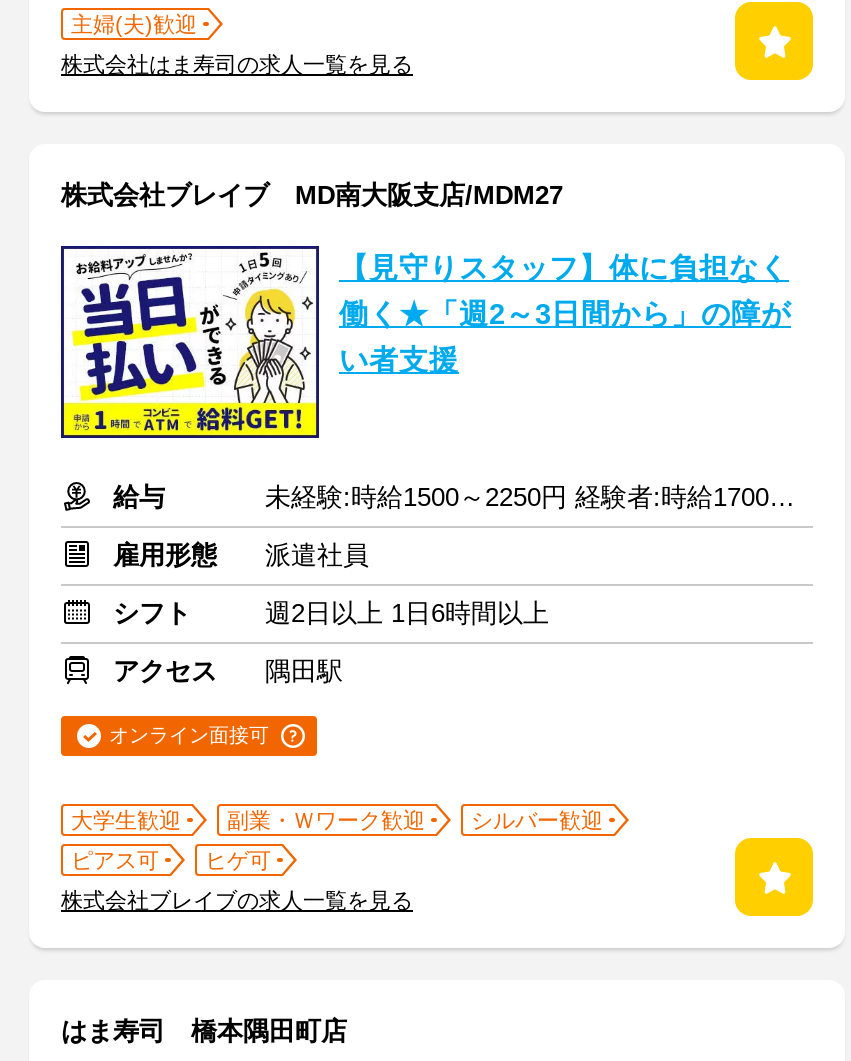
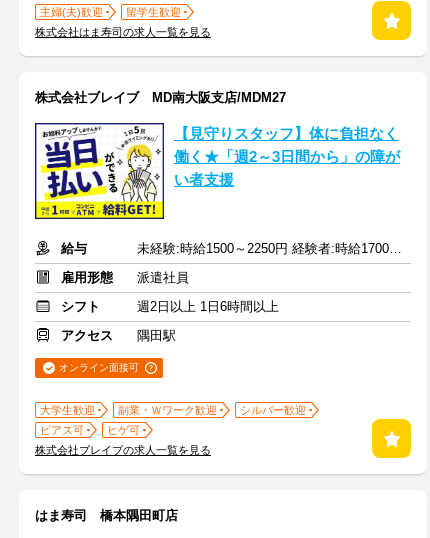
none -> [126,6,181,18] 留学生歓迎

